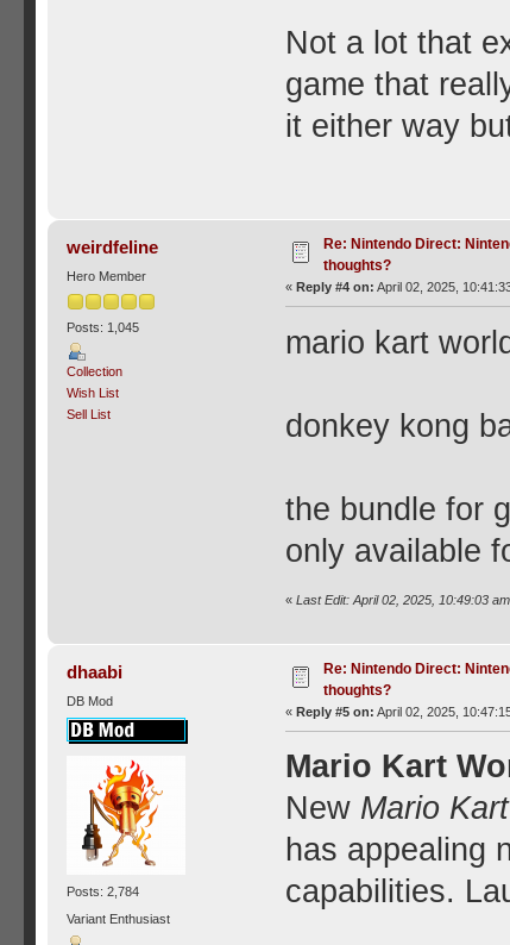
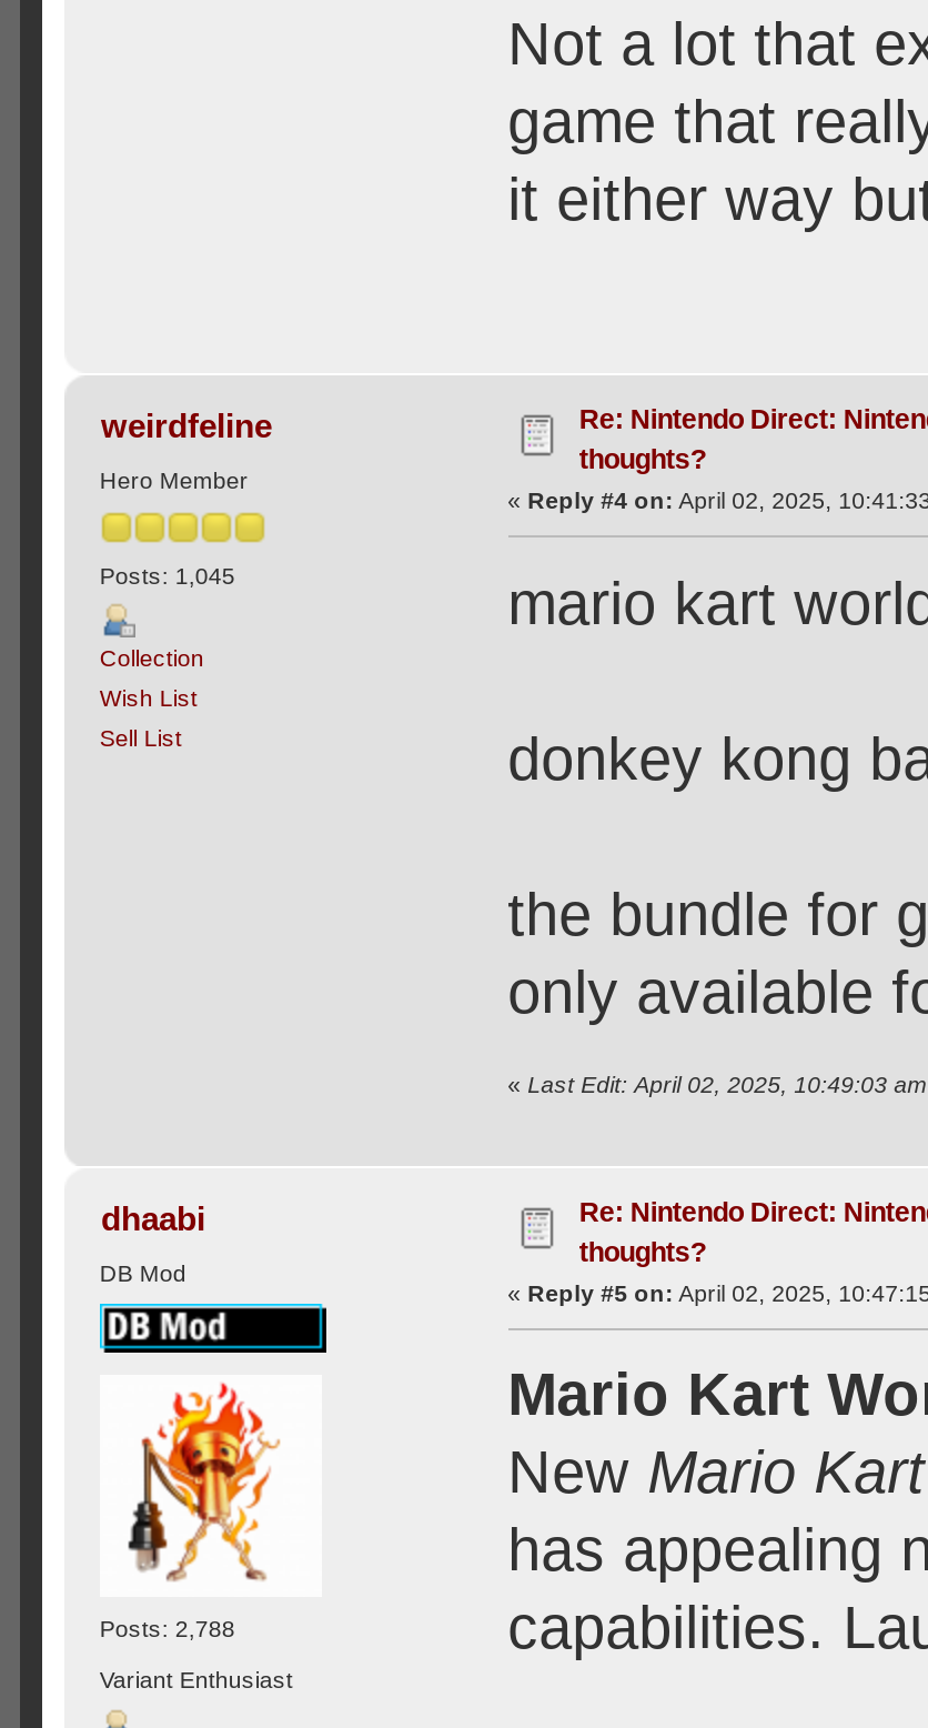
[66,884,139,899] Posts: 2,784 -> [100,1615,235,1642] Posts: 2,788

